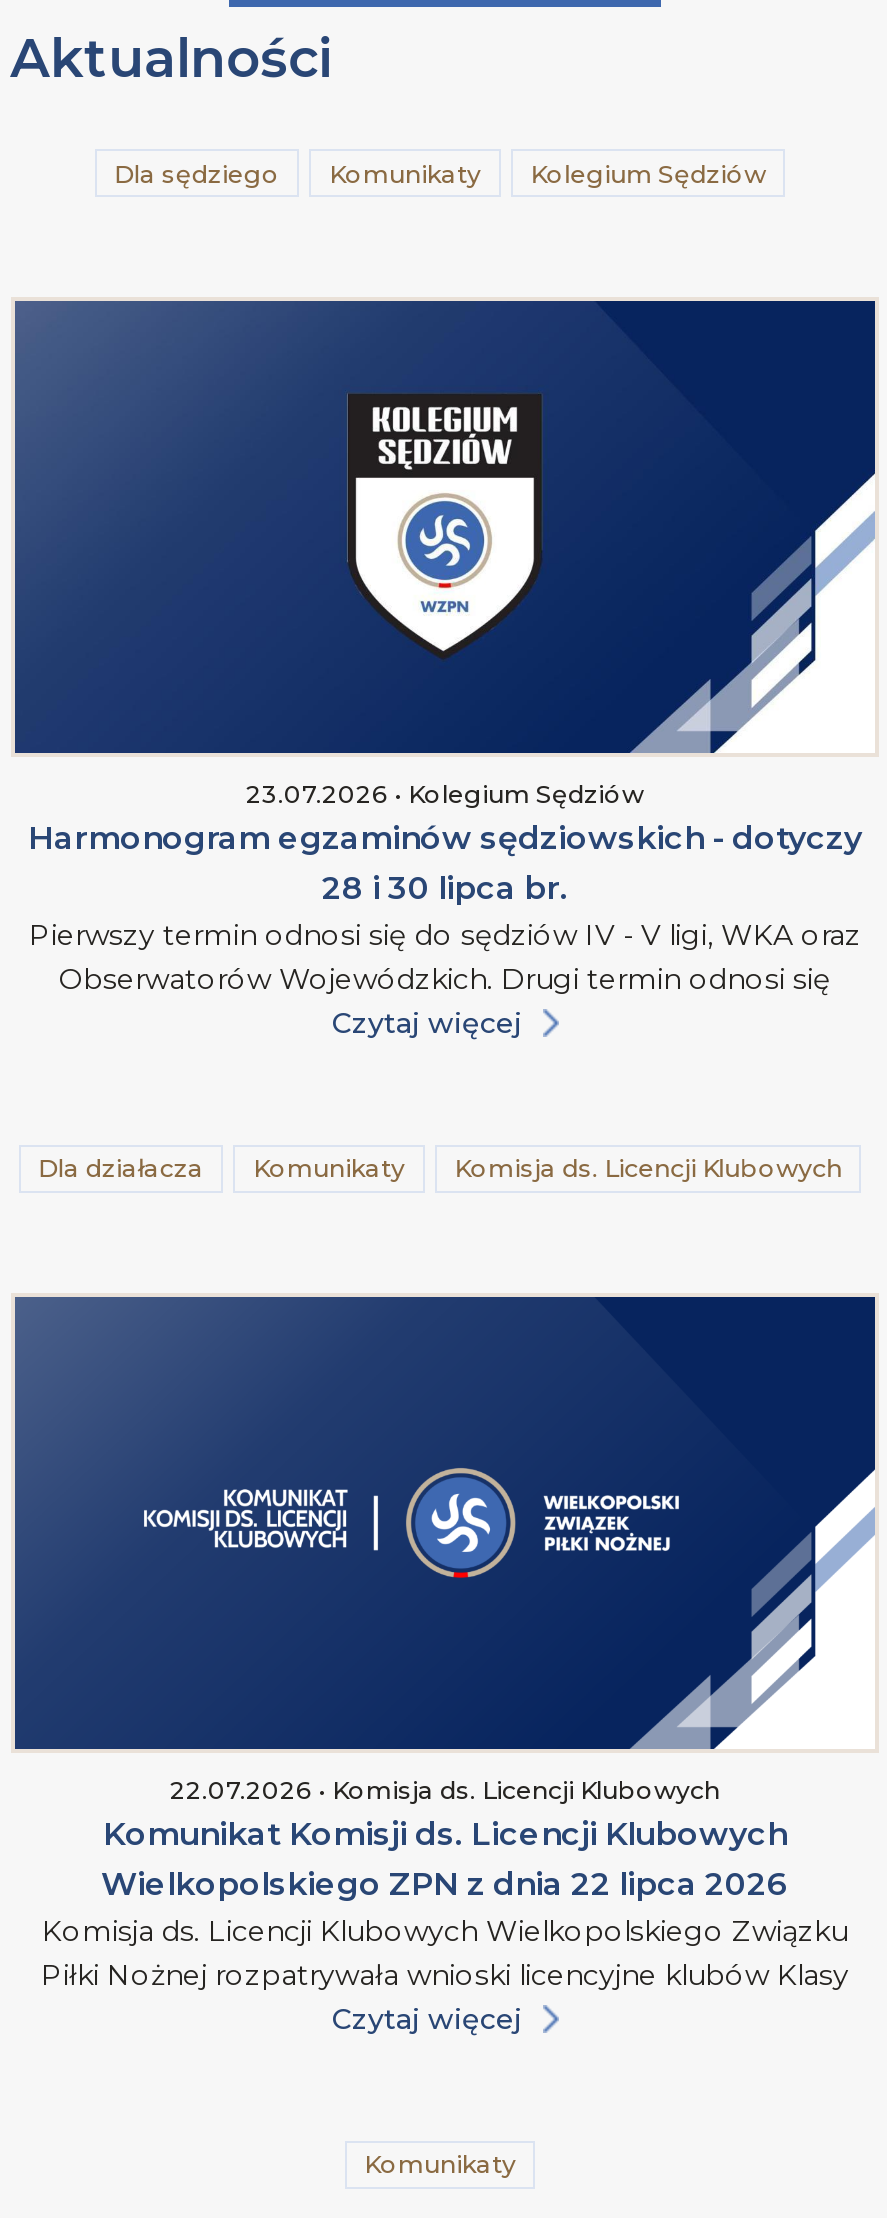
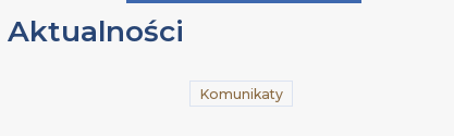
[114,158,766,188] Dla sędziego | Komunikaty | Kolegium Sędziów -> none
[13,299,877,1040] [image] | 23.07.2026 • Kolegium Sędziów | Harmonogram egzaminów sędziowskich - dotyczy | 28 i 30 lipca br. | Pierwszy termin odnosi się do sędziów IV - V ligi, WKA oraz | Obserwatorów Wojewódzkich. Drugi termin odnosi się | Czytaj więcej -> none
[38,1154,842,1184] Dla działacza | Komunikaty | Komisja ds. Licencji Klubowych -> none
[13,1295,877,2036] [image] | 22.07.2026 • Komisja ds. Licencji Klubowych | Komunikat Komisji ds. Licencji Klubowych | Wielkopolskiego ZPN z dnia 22 lipca 2026 | Komisja ds. Licencji Klubowych Wielkopolskiego Związku | Piłki Nożnej rozpatrywała wnioski licencyjne klubów Klasy | Czytaj więcej -> none

